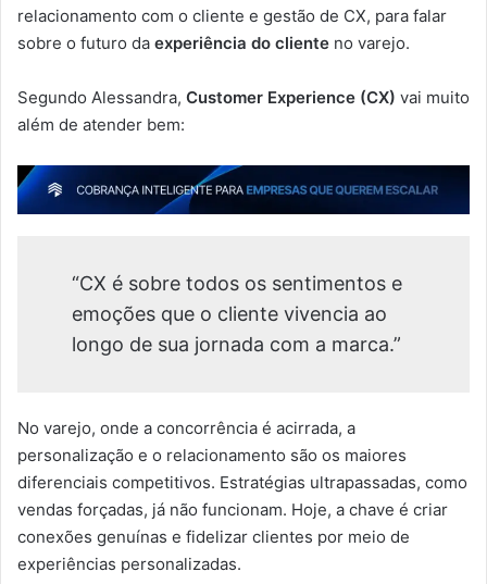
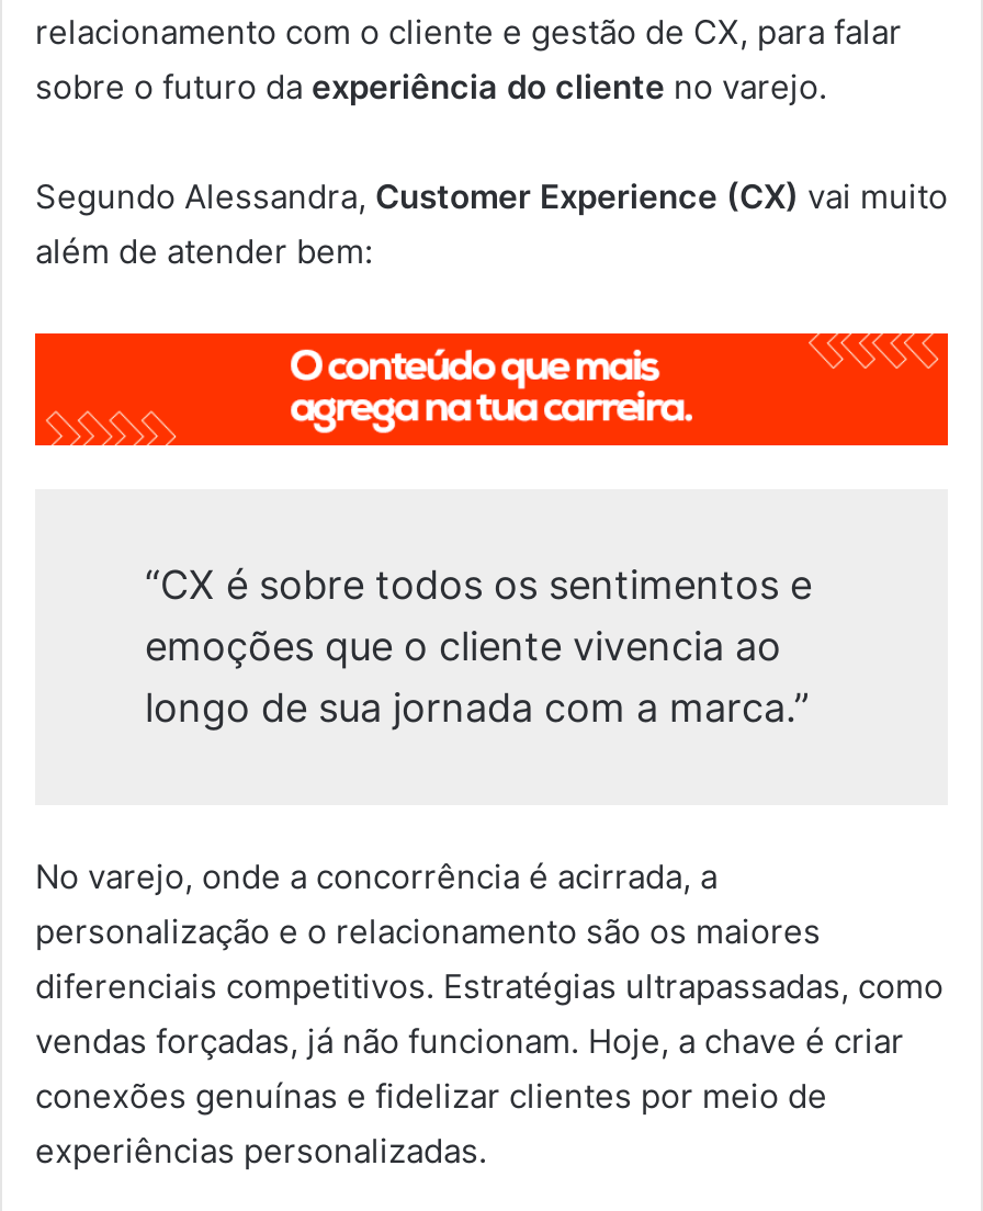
[16,164,471,215] [image] -> [33,331,950,448] [image]

